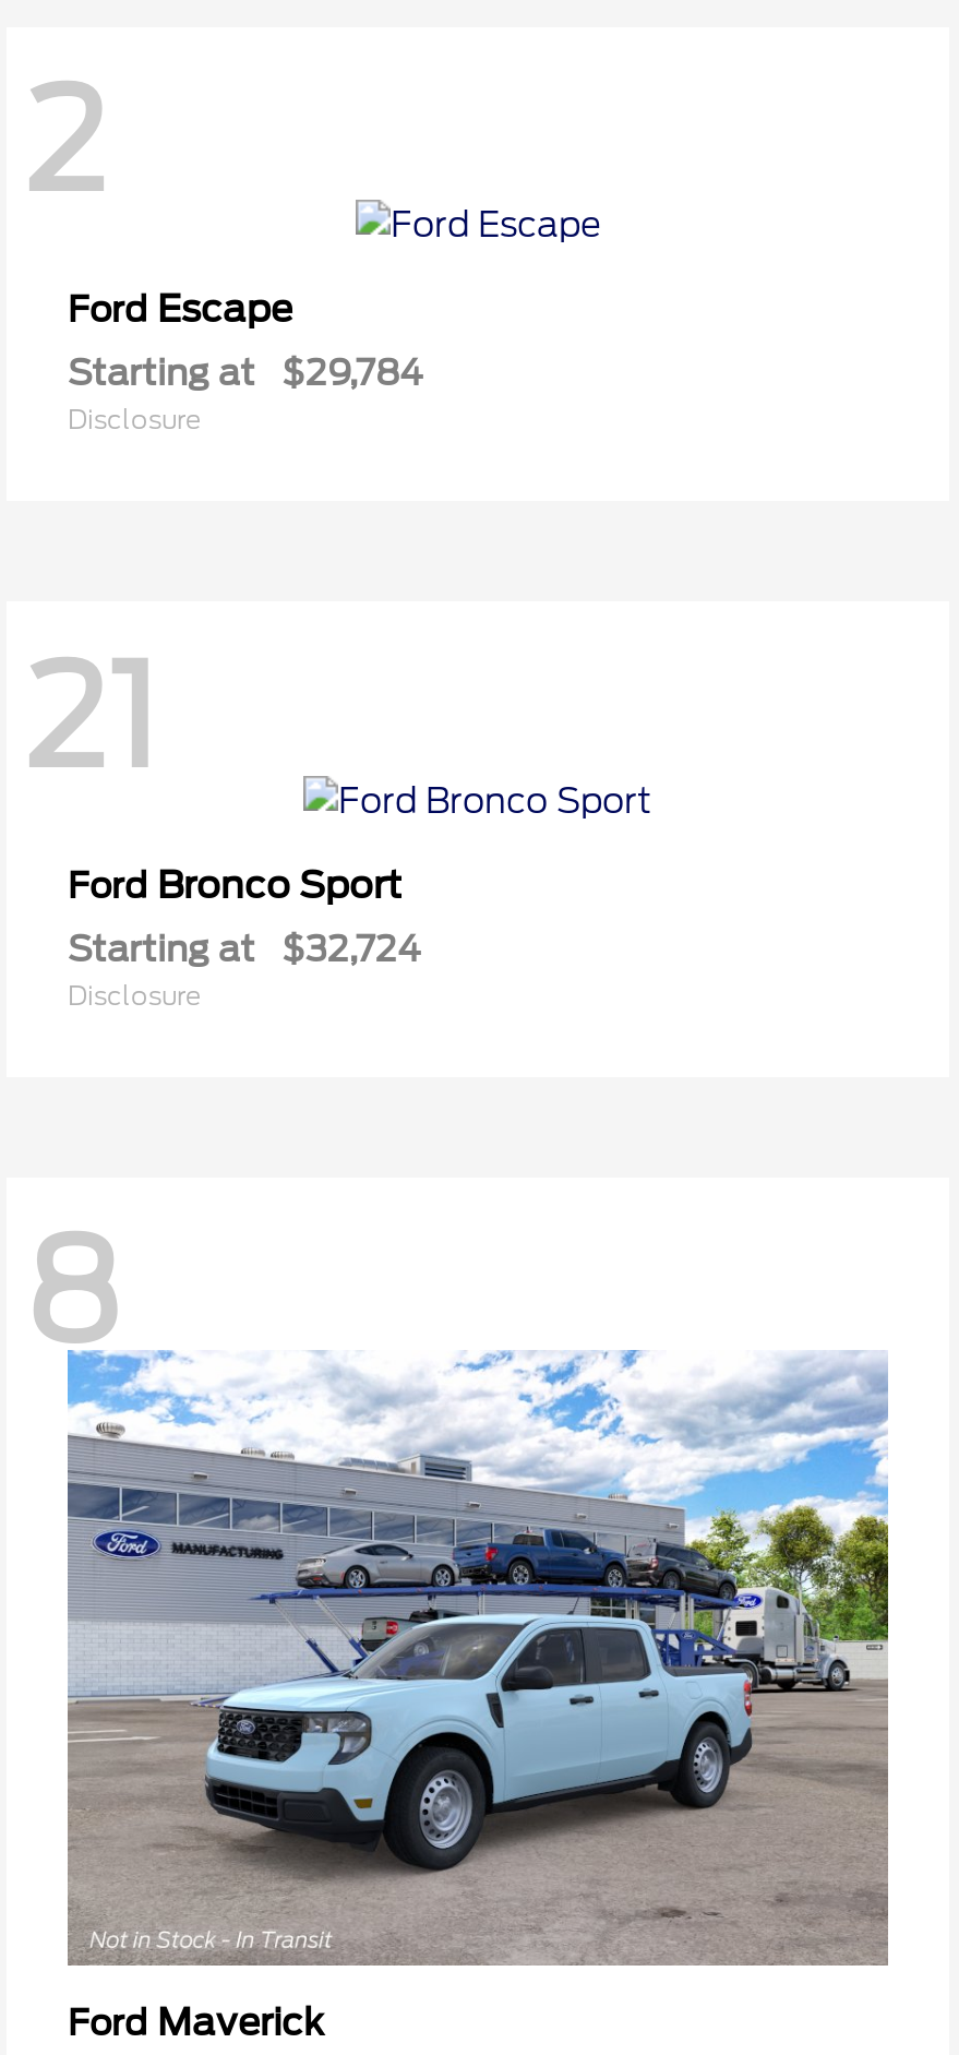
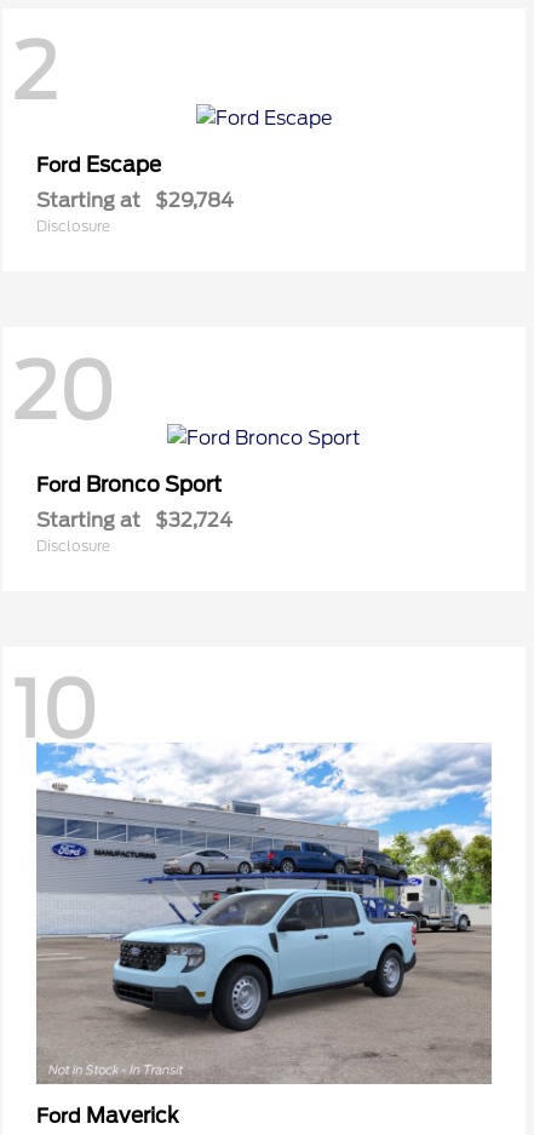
[24,634,159,800] 21 -> [12,345,115,437] 20
[24,1209,120,1375] 8 -> [12,664,98,756] 10

